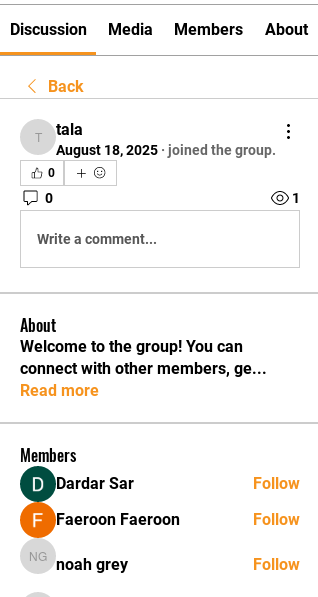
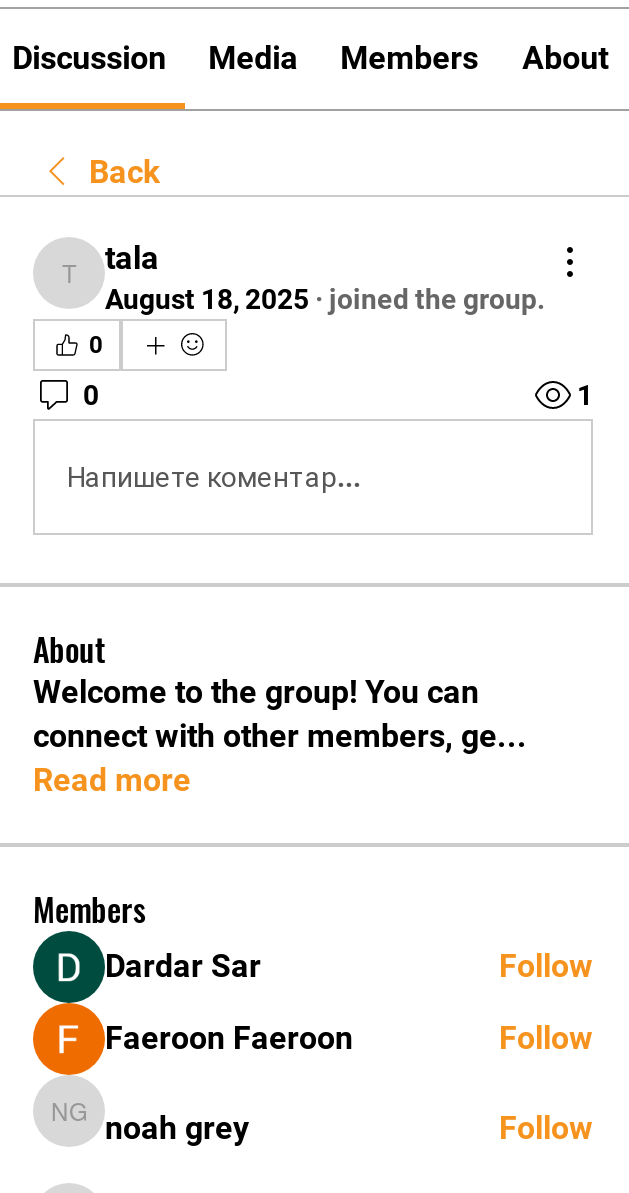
[37,230,157,246] Write a comment... -> [67,460,361,492] Напишете коментар...

